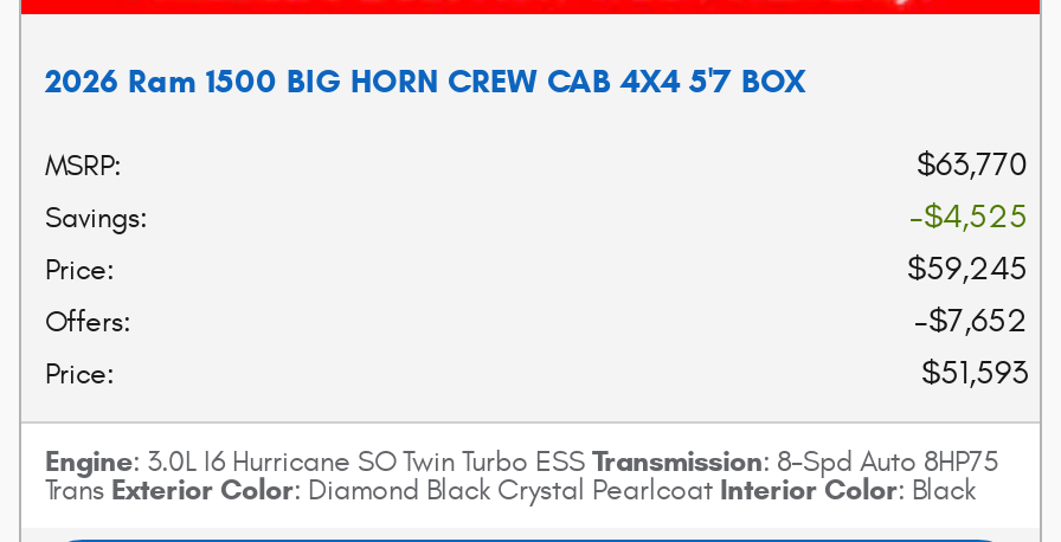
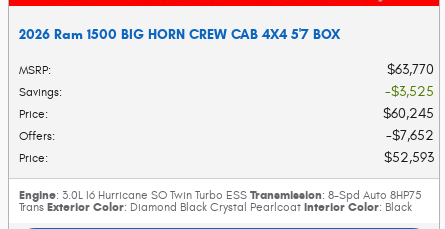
[924,197,1028,237] $4,525 -> [391,83,434,100] $3,525
[907,249,1028,289] $59,245 -> [383,105,434,122] $60,245
[921,353,1028,394] $51,593 -> [384,149,434,166] $52,593

